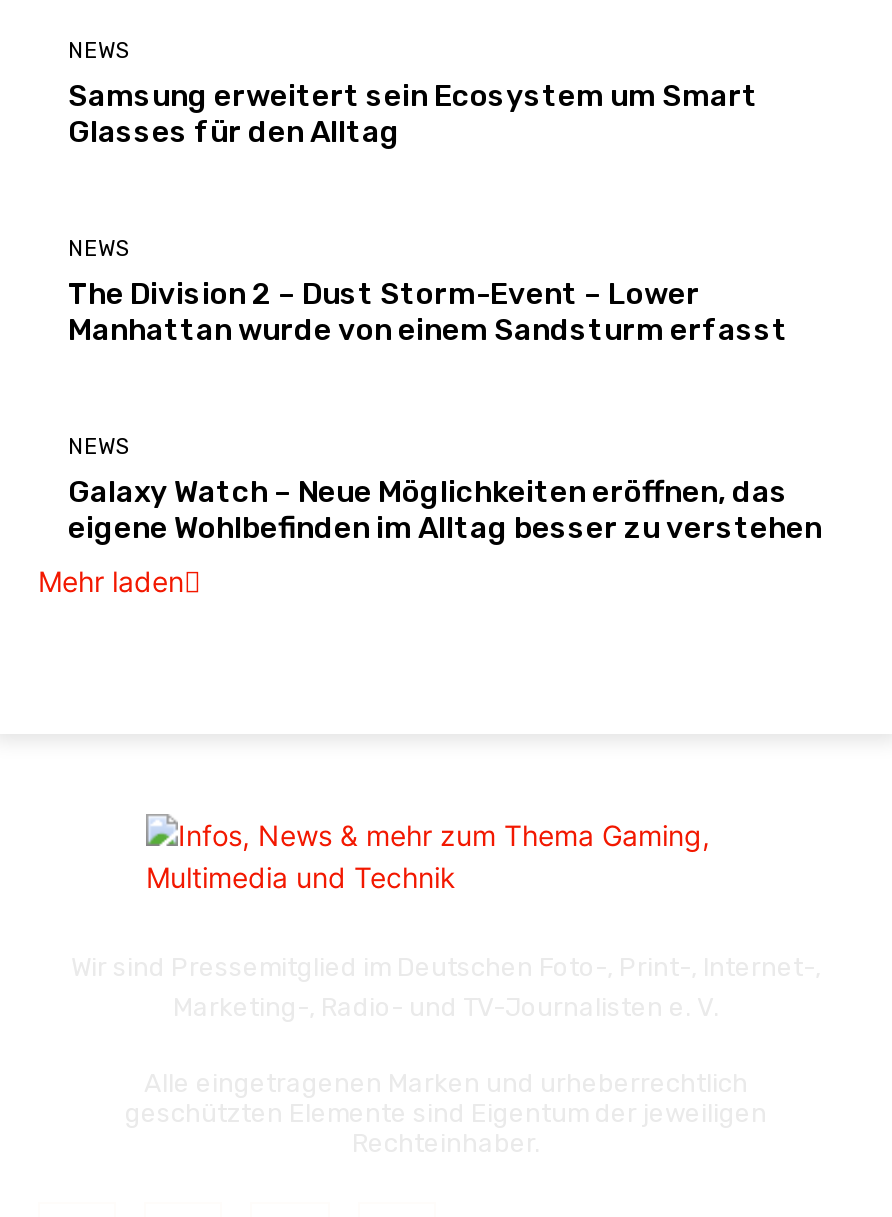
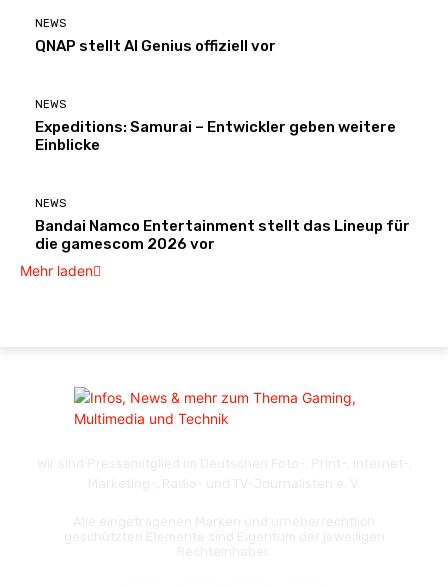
[68,78,758,150] Samsung erweitert sein Ecosystem um Smart | Glasses für den Alltag -> [35,37,276,55] QNAP stellt AI Genius offiziell vor
[68,276,788,348] The Division 2 – Dust Storm-Event – Lower | Manhattan wurde von einem Sandsturm erfasst -> [35,118,396,154] Expeditions: Samurai – Entwickler geben weitere | Einblicke
[68,474,822,546] Galaxy Watch – Neue Möglichkeiten eröffnen, das | eigene Wohlbefinden im Alltag besser zu verstehen -> [35,217,410,253] Bandai Namco Entertainment stellt das Lineup für | die gamescom 2026 vor

